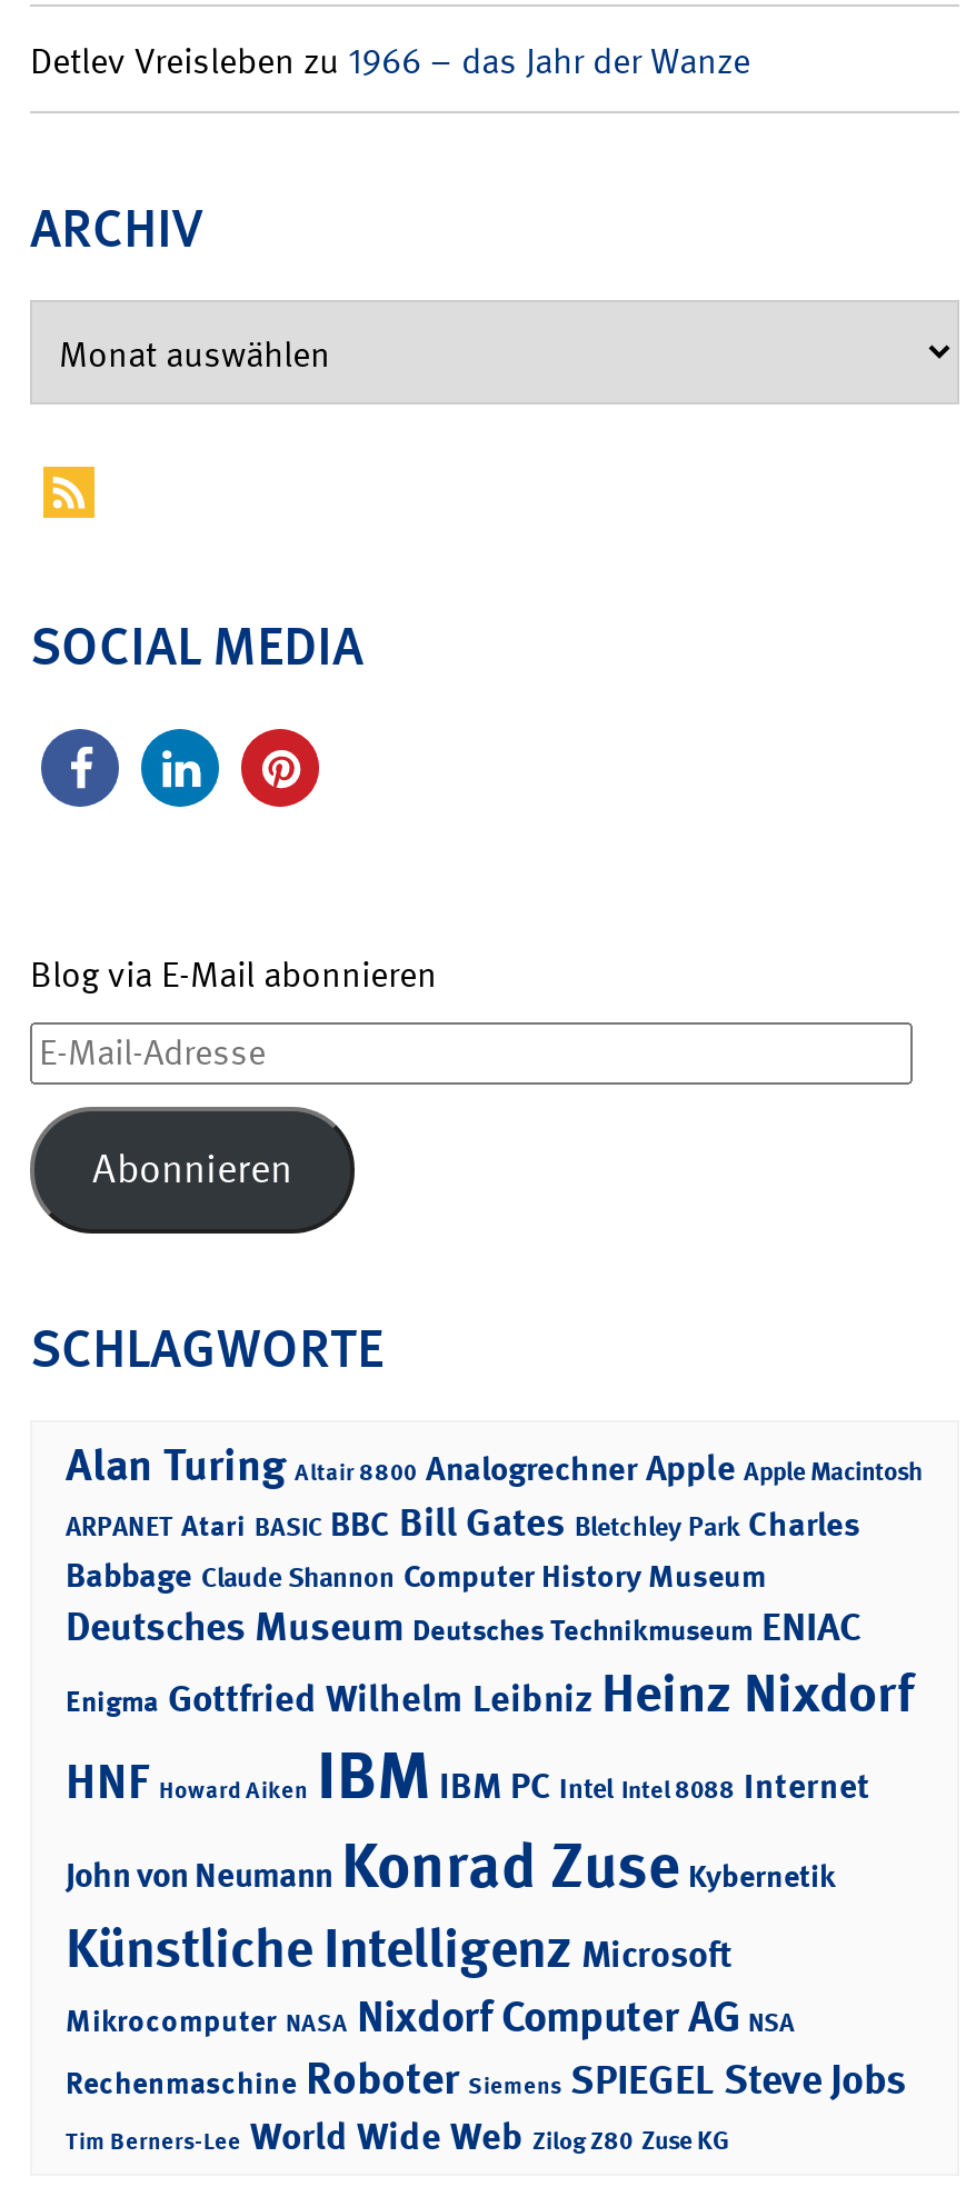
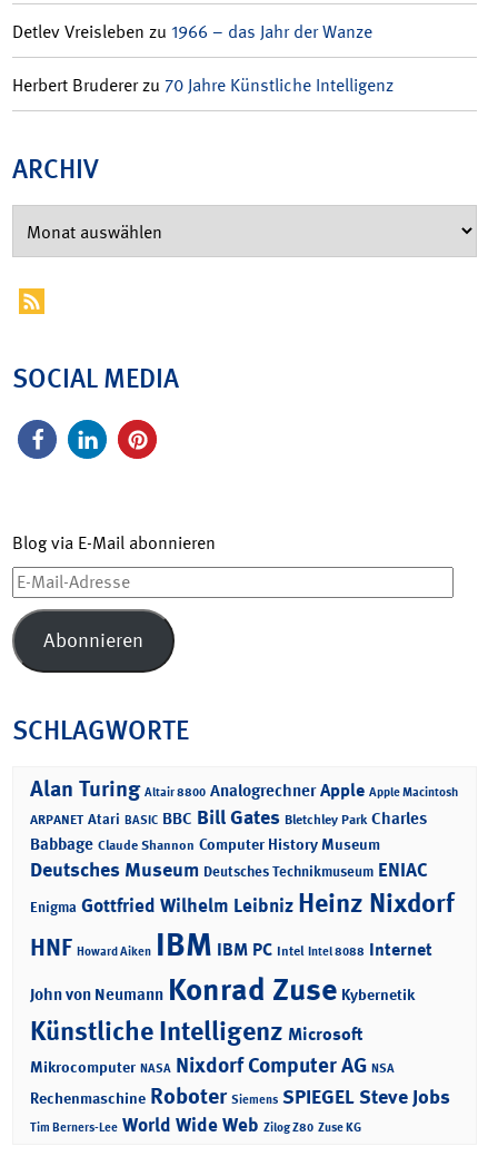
none -> [12,74,394,97] Herbert Bruderer zu 70 Jahre Künstliche Intelligenz

